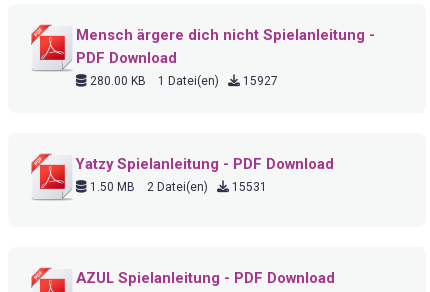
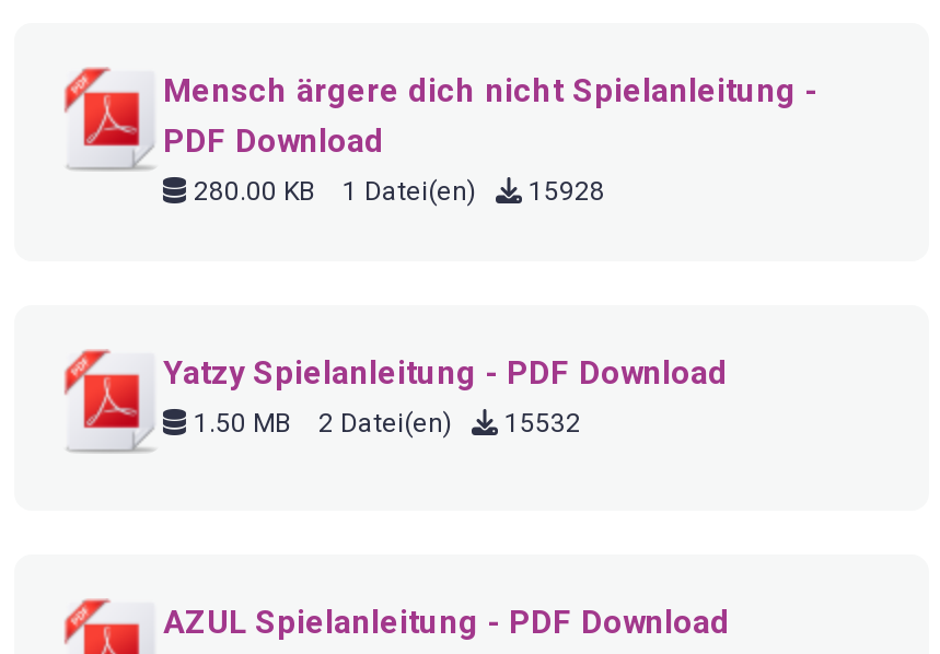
[87,74,278,88] 280.00 KB 1 Datei(en) 15927 -> [187,177,605,208] 280.00 KB 1 Datei(en) 15928
[87,180,267,194] 1.50 MB 2 Datei(en) 15531 -> [187,409,581,439] 1.50 MB 2 Datei(en) 15532

